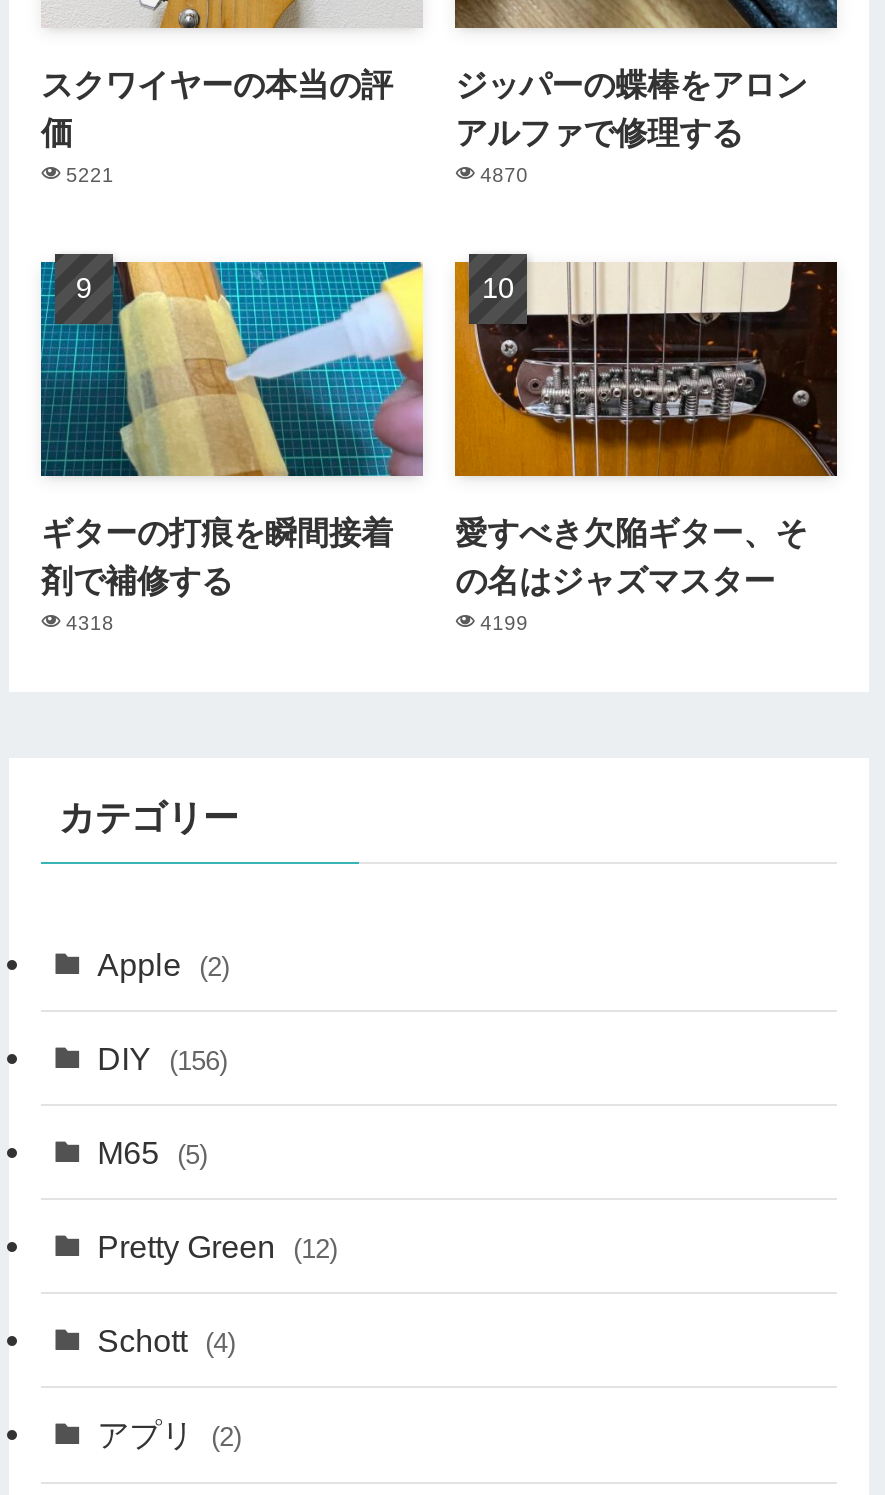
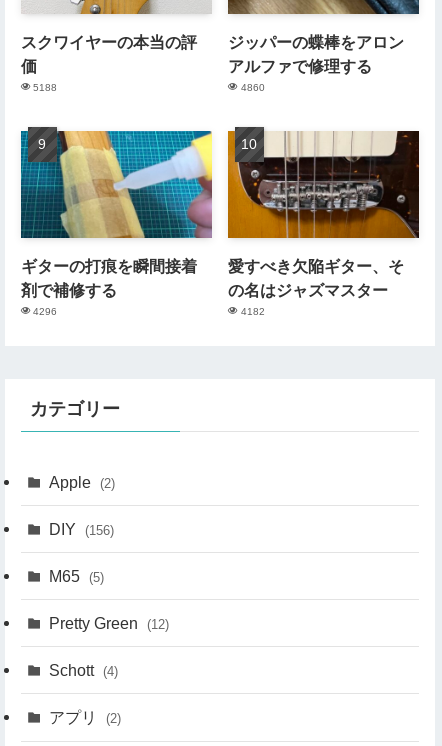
[66,165,114,187] 5221 -> [33,82,57,93] 5188
[480,165,528,187] 4870 -> [241,82,265,93] 4860
[66,613,114,635] 4318 -> [33,306,57,317] 4296
[480,613,528,635] 4199 -> [241,306,265,317] 4182

